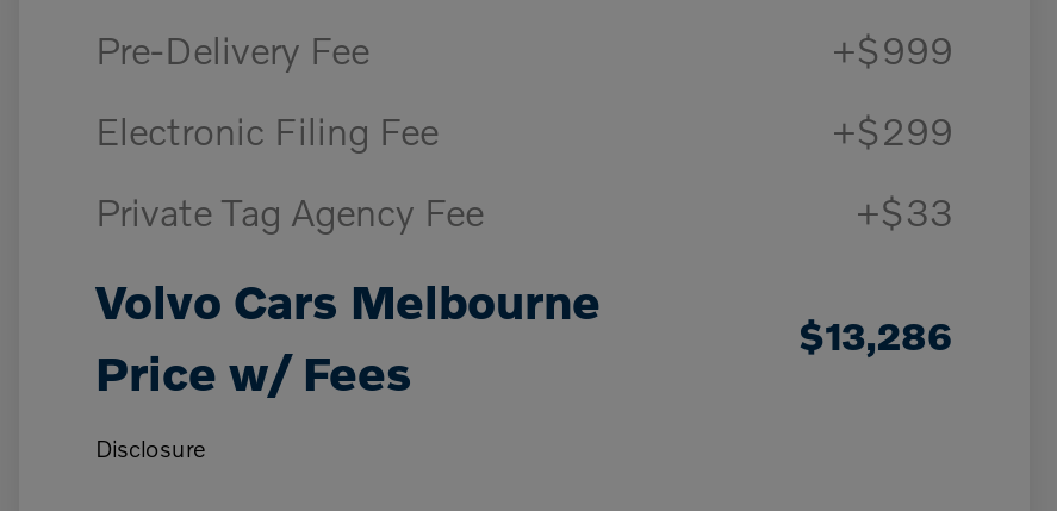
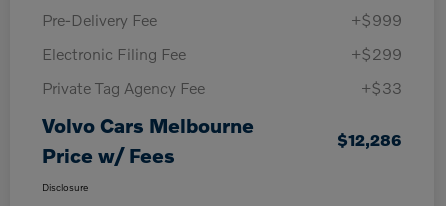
[798,313,953,358] $13,286 -> [337,130,402,149] $12,286

